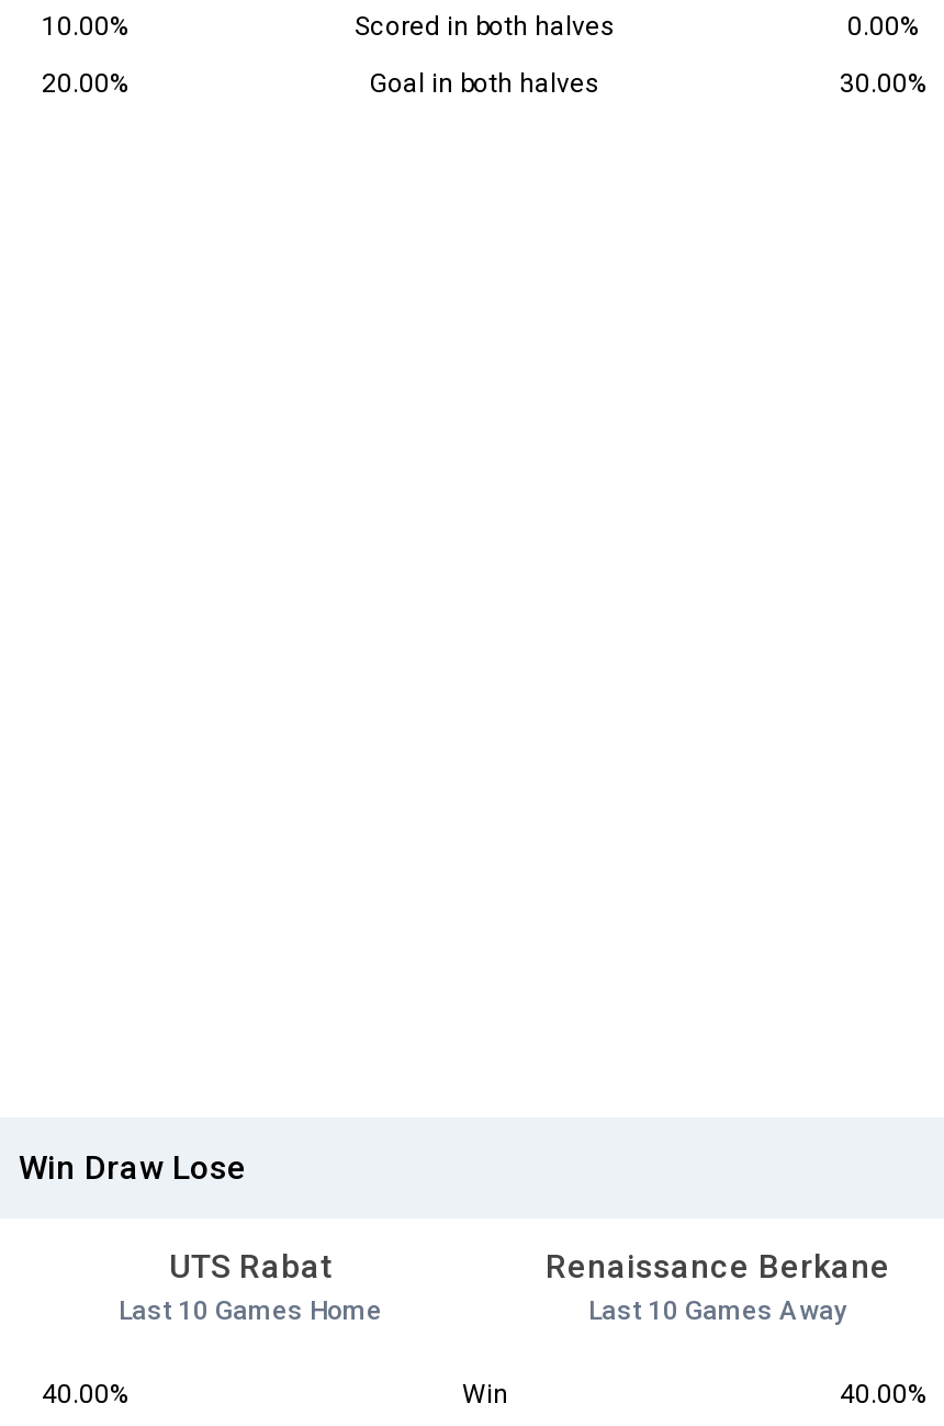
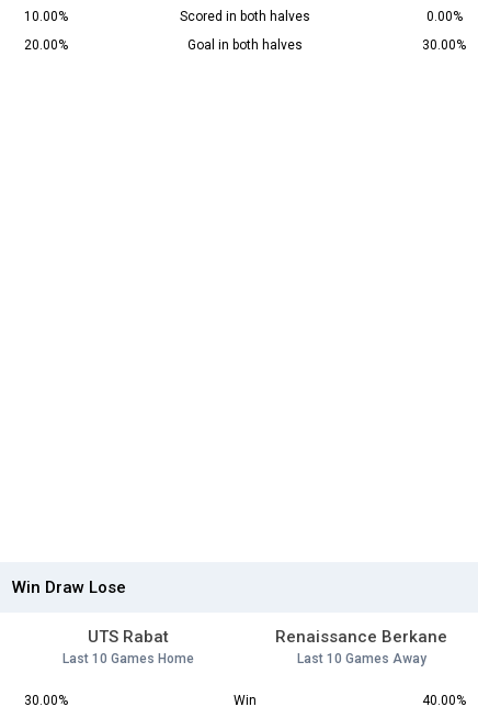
[42,1379,130,1410] 40.00% -> [24,693,67,708] 30.00%

